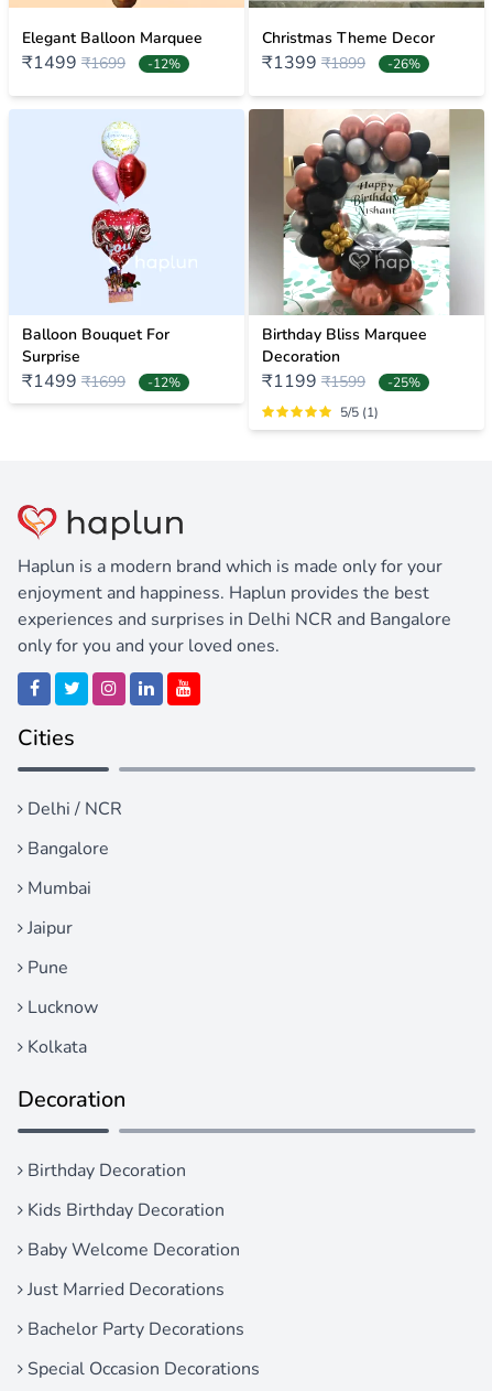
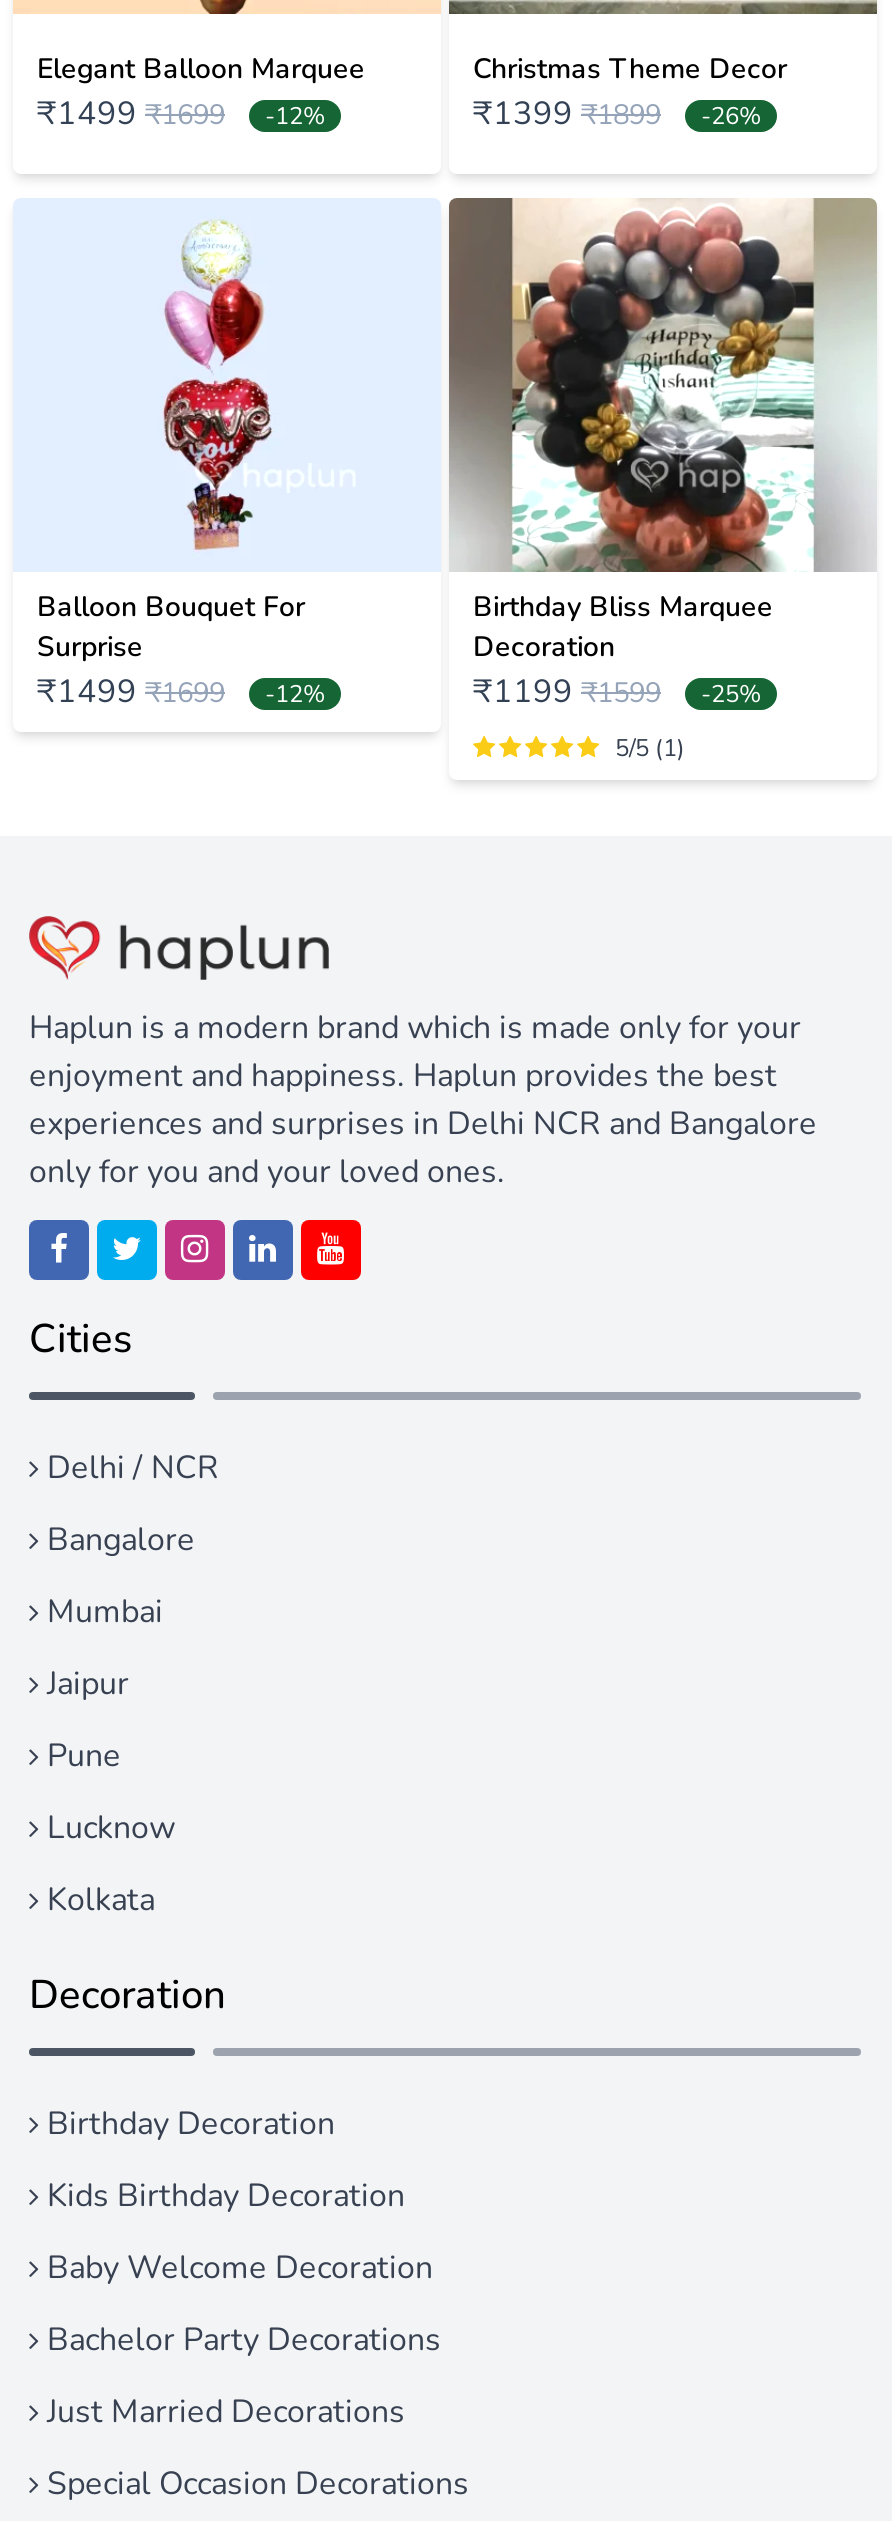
moved [23,1278,225,1302] -> [39,2391,405,2435]: Just Married Decorations
moved [23,1318,244,1342] -> [39,2319,441,2363]: Bachelor Party Decorations

